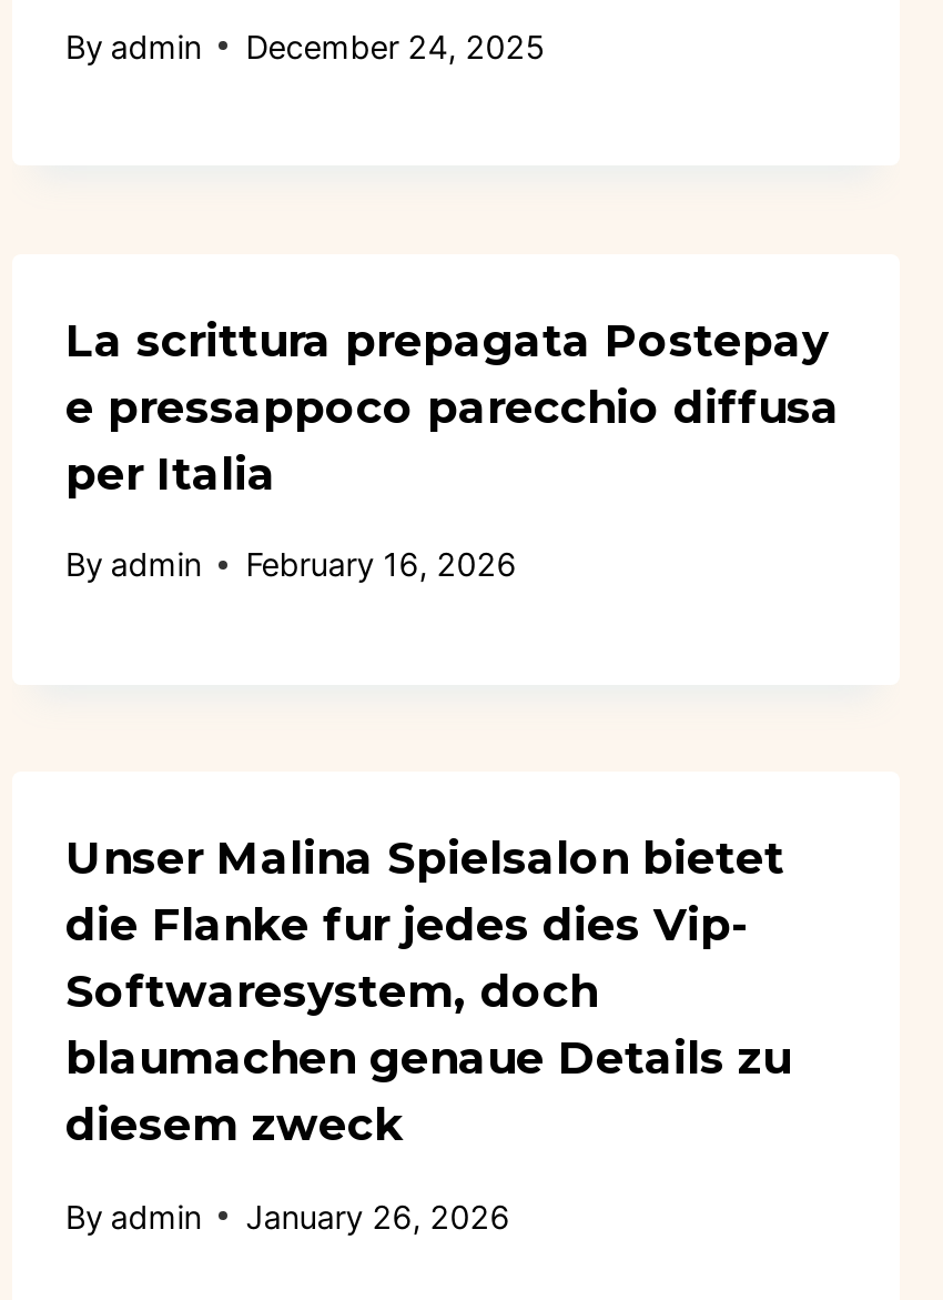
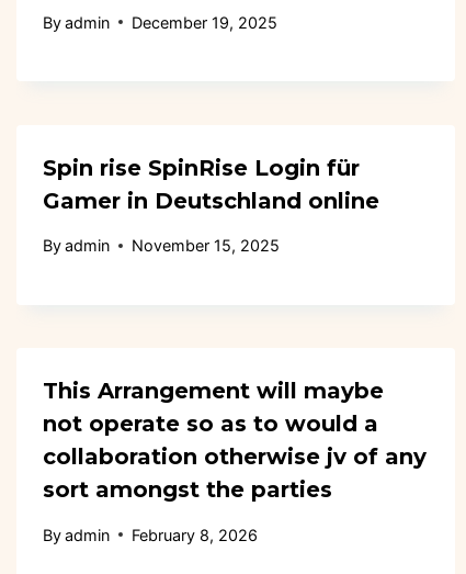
[65,28,545,65] By admin December 24, 2025 -> [43,13,278,32] By admin December 19, 2025
[65,314,840,500] La scrittura prepagata Postepay | e pressappoco parecchio diffusa | per Italia -> [43,155,379,214] Spin rise SpinRise Login für | Gamer in Deutschland online
[65,546,516,584] By admin February 16, 2026 -> [43,236,280,255] By admin November 15, 2025
[65,832,791,1152] Unser Malina Spielsalon bietet | die Flanke fur jedes dies Vip- | Softwaresystem, doch | blaumachen genaue Details zu | diesem zweck -> [43,378,427,503] This Arrangement will maybe | not operate so as to would a | collaboration otherwise jv of any | sort amongst the parties
[65,1197,510,1235] By admin January 26, 2026 -> [43,525,258,544] By admin February 8, 2026

